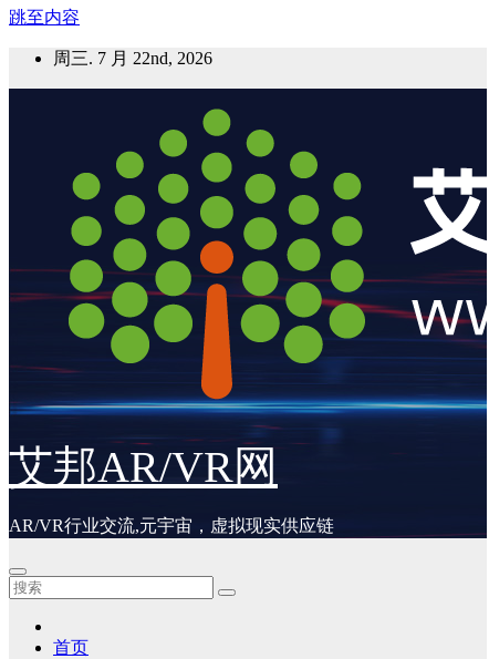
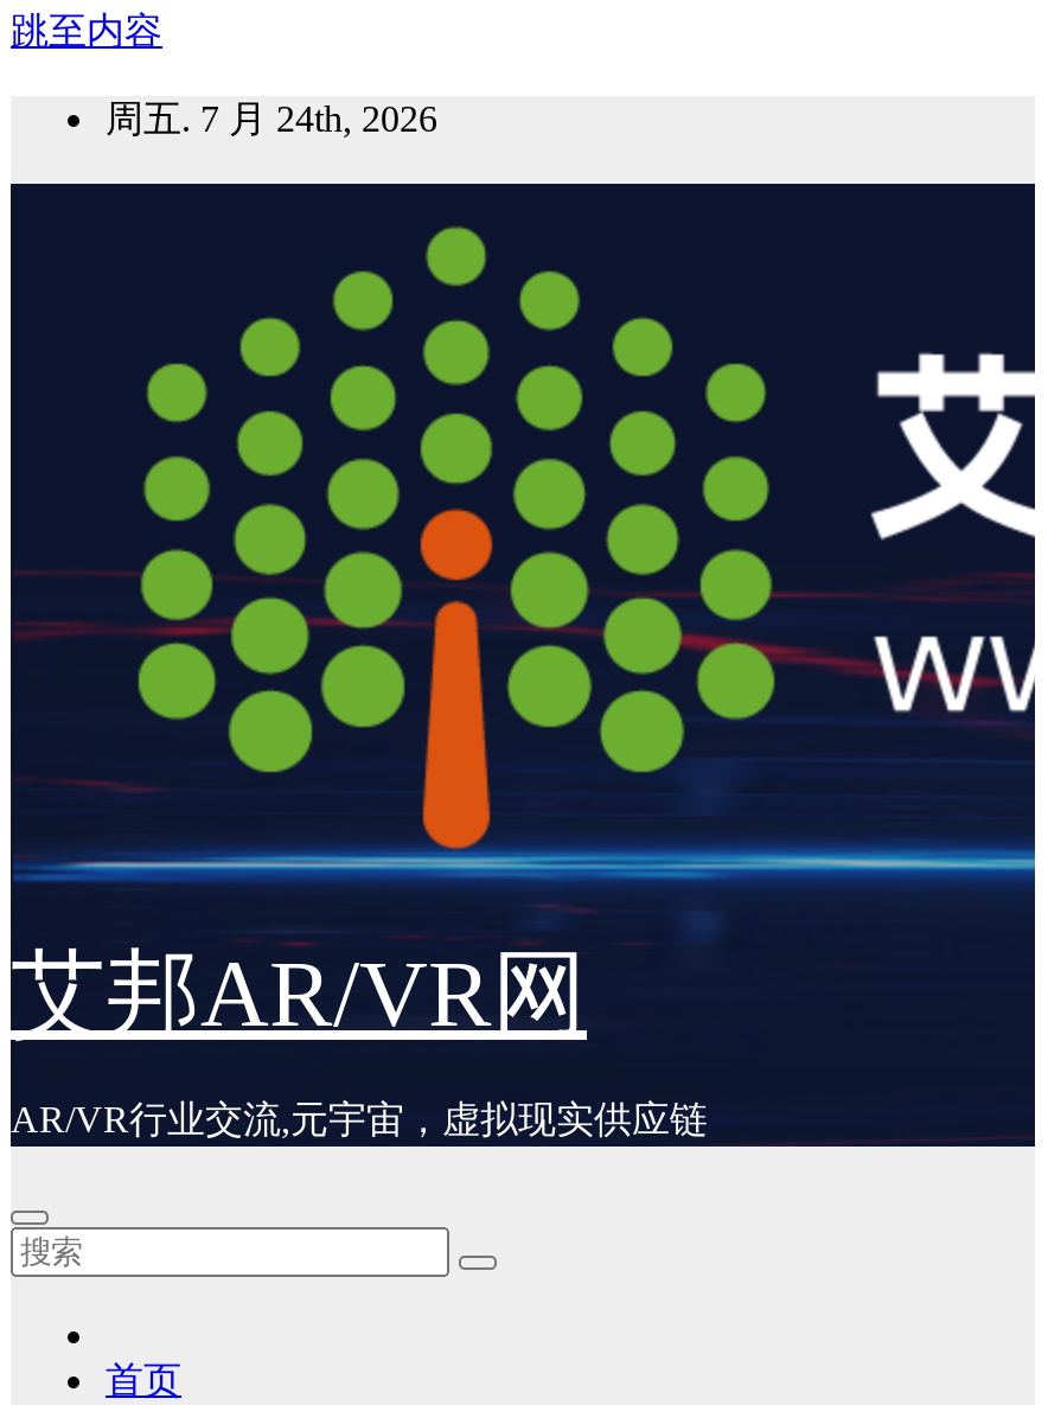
[53,49,212,68] 周三. 7 月 22nd, 2026 -> [106,98,437,139] 周五. 7 月 24th, 2026

